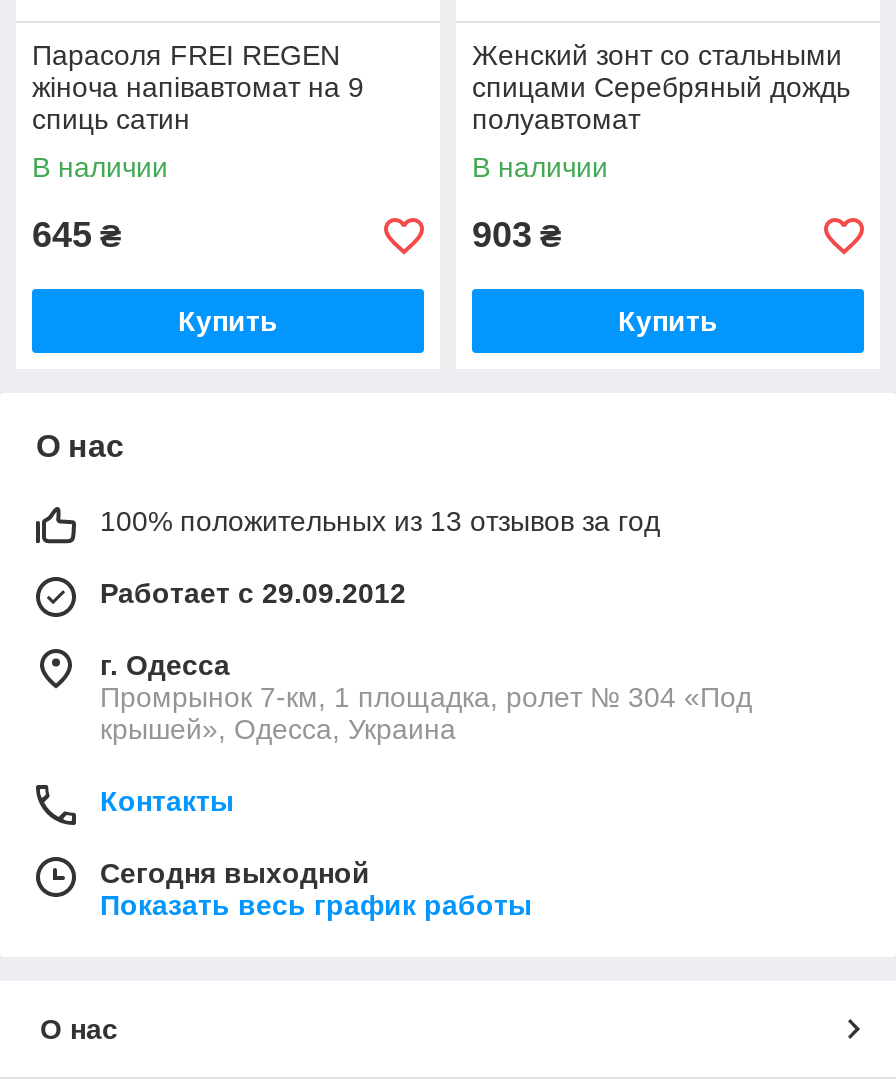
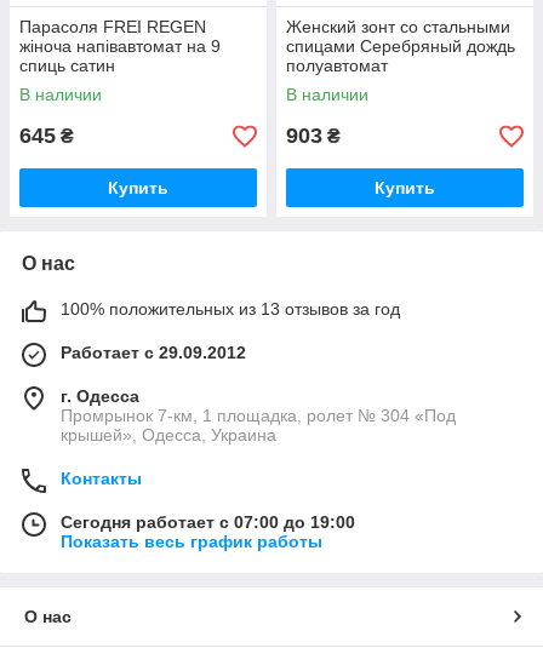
[100,858,370,890] Сегодня выходной -> [61,513,355,532] Сегодня работает с 07:00 до 19:00

